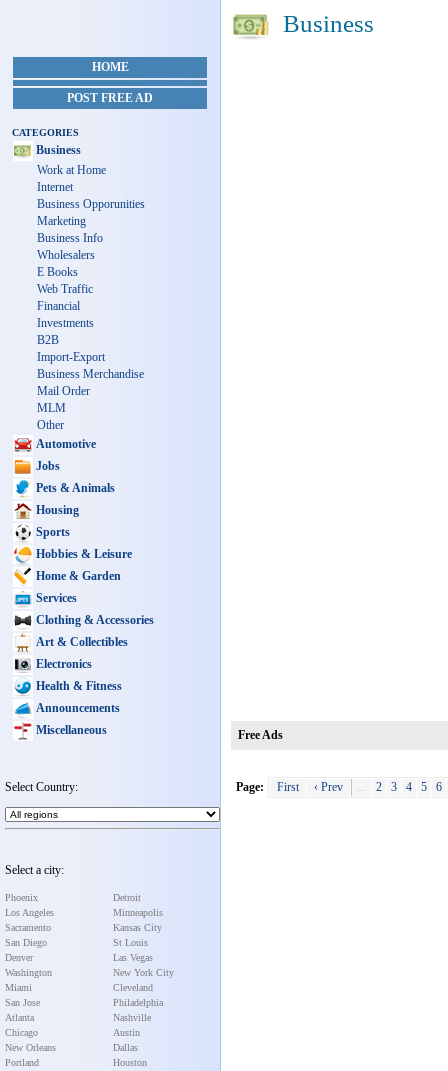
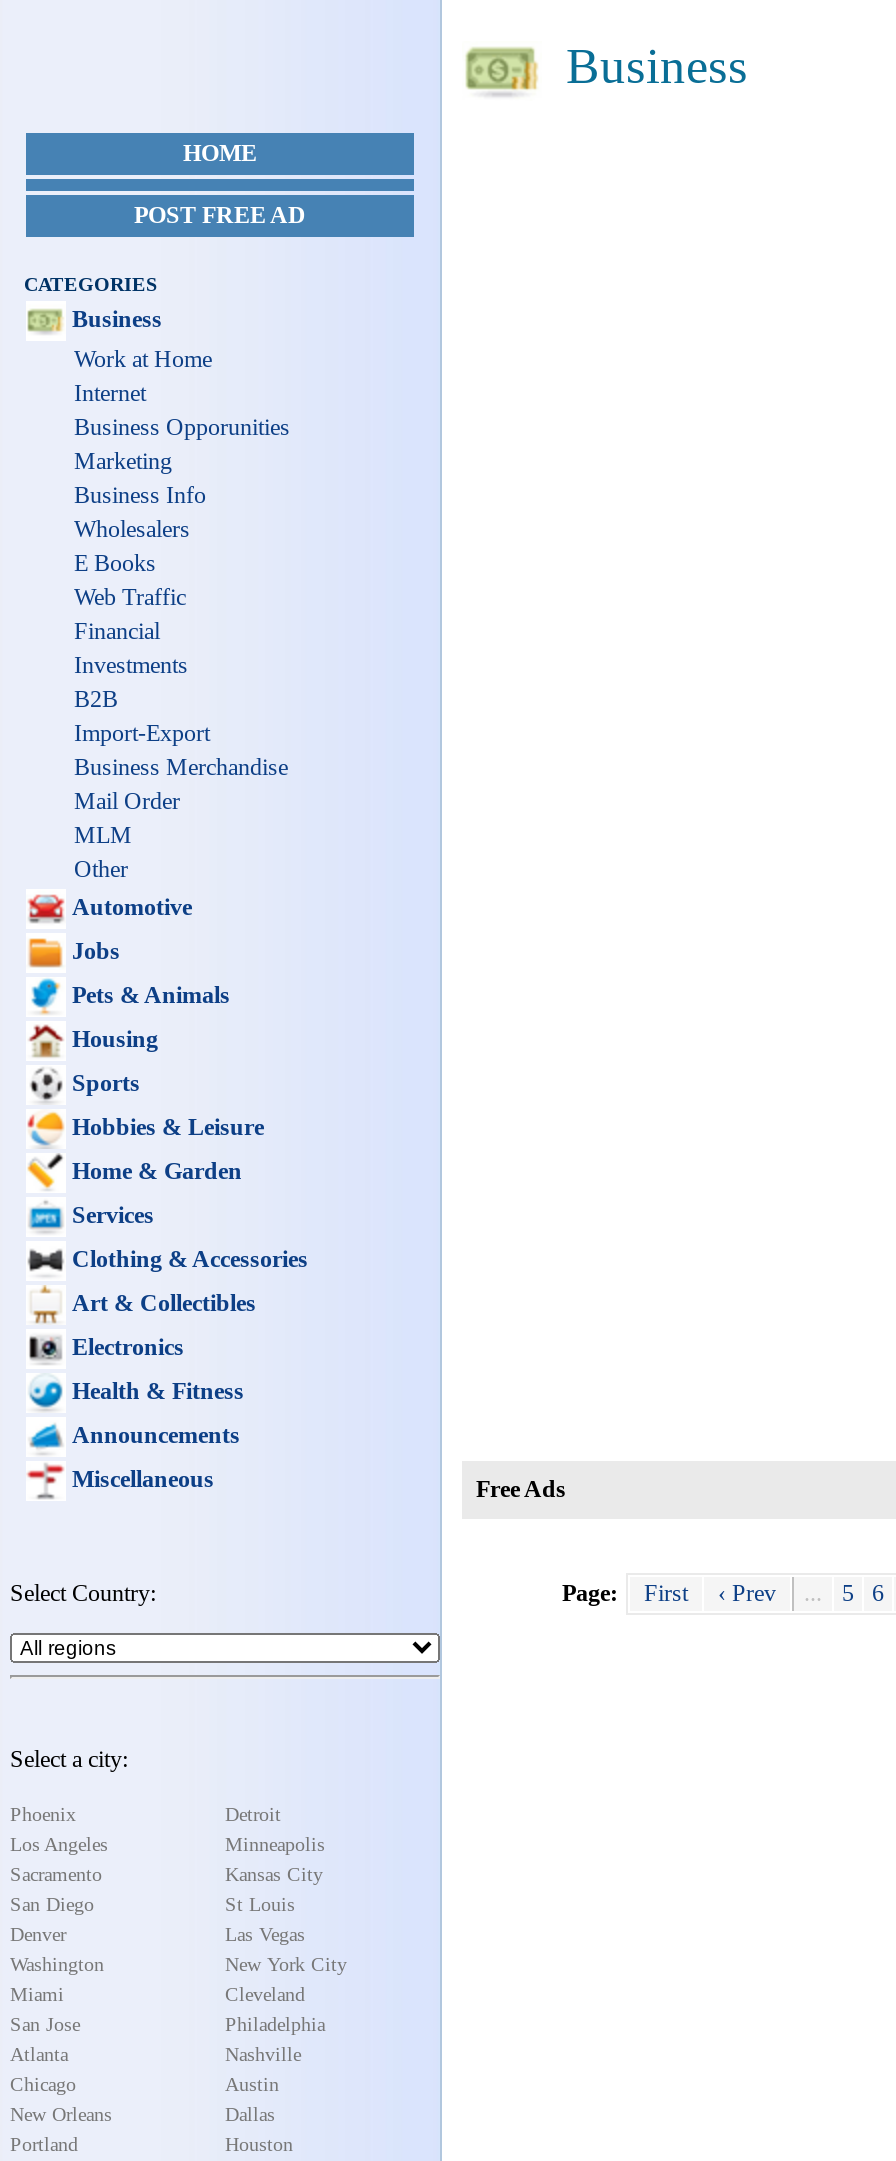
[236,780,445,794] Page: First ‹ Prev ... 2 3 4 5 6 -> [562,1579,890,1607] Page: First ‹ Prev ... 5 6

